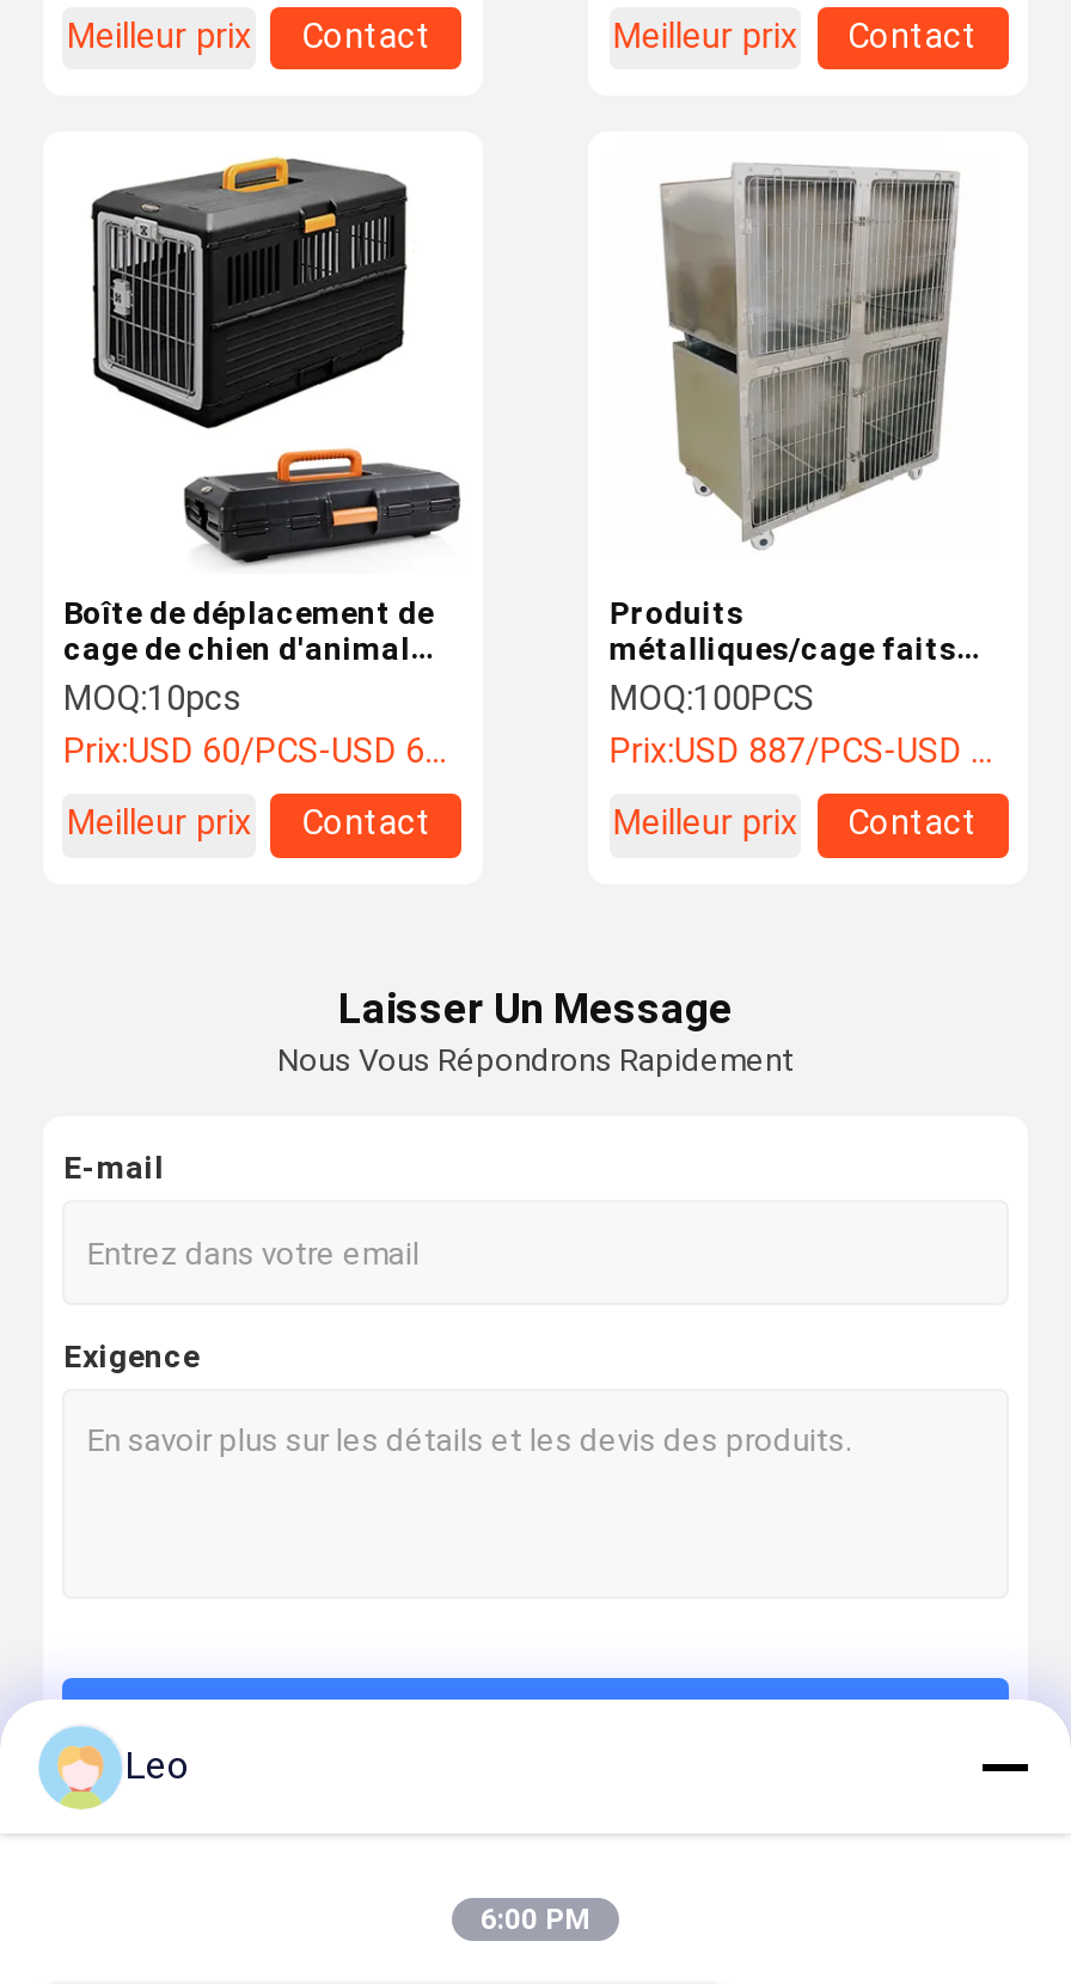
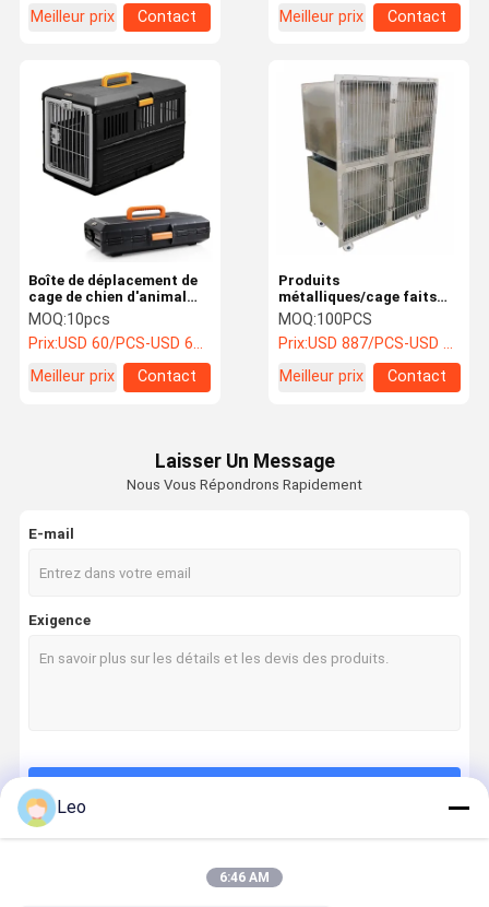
[481,1903,590,1936] 6:00 PM -> [219,870,270,885] 6:46 AM

